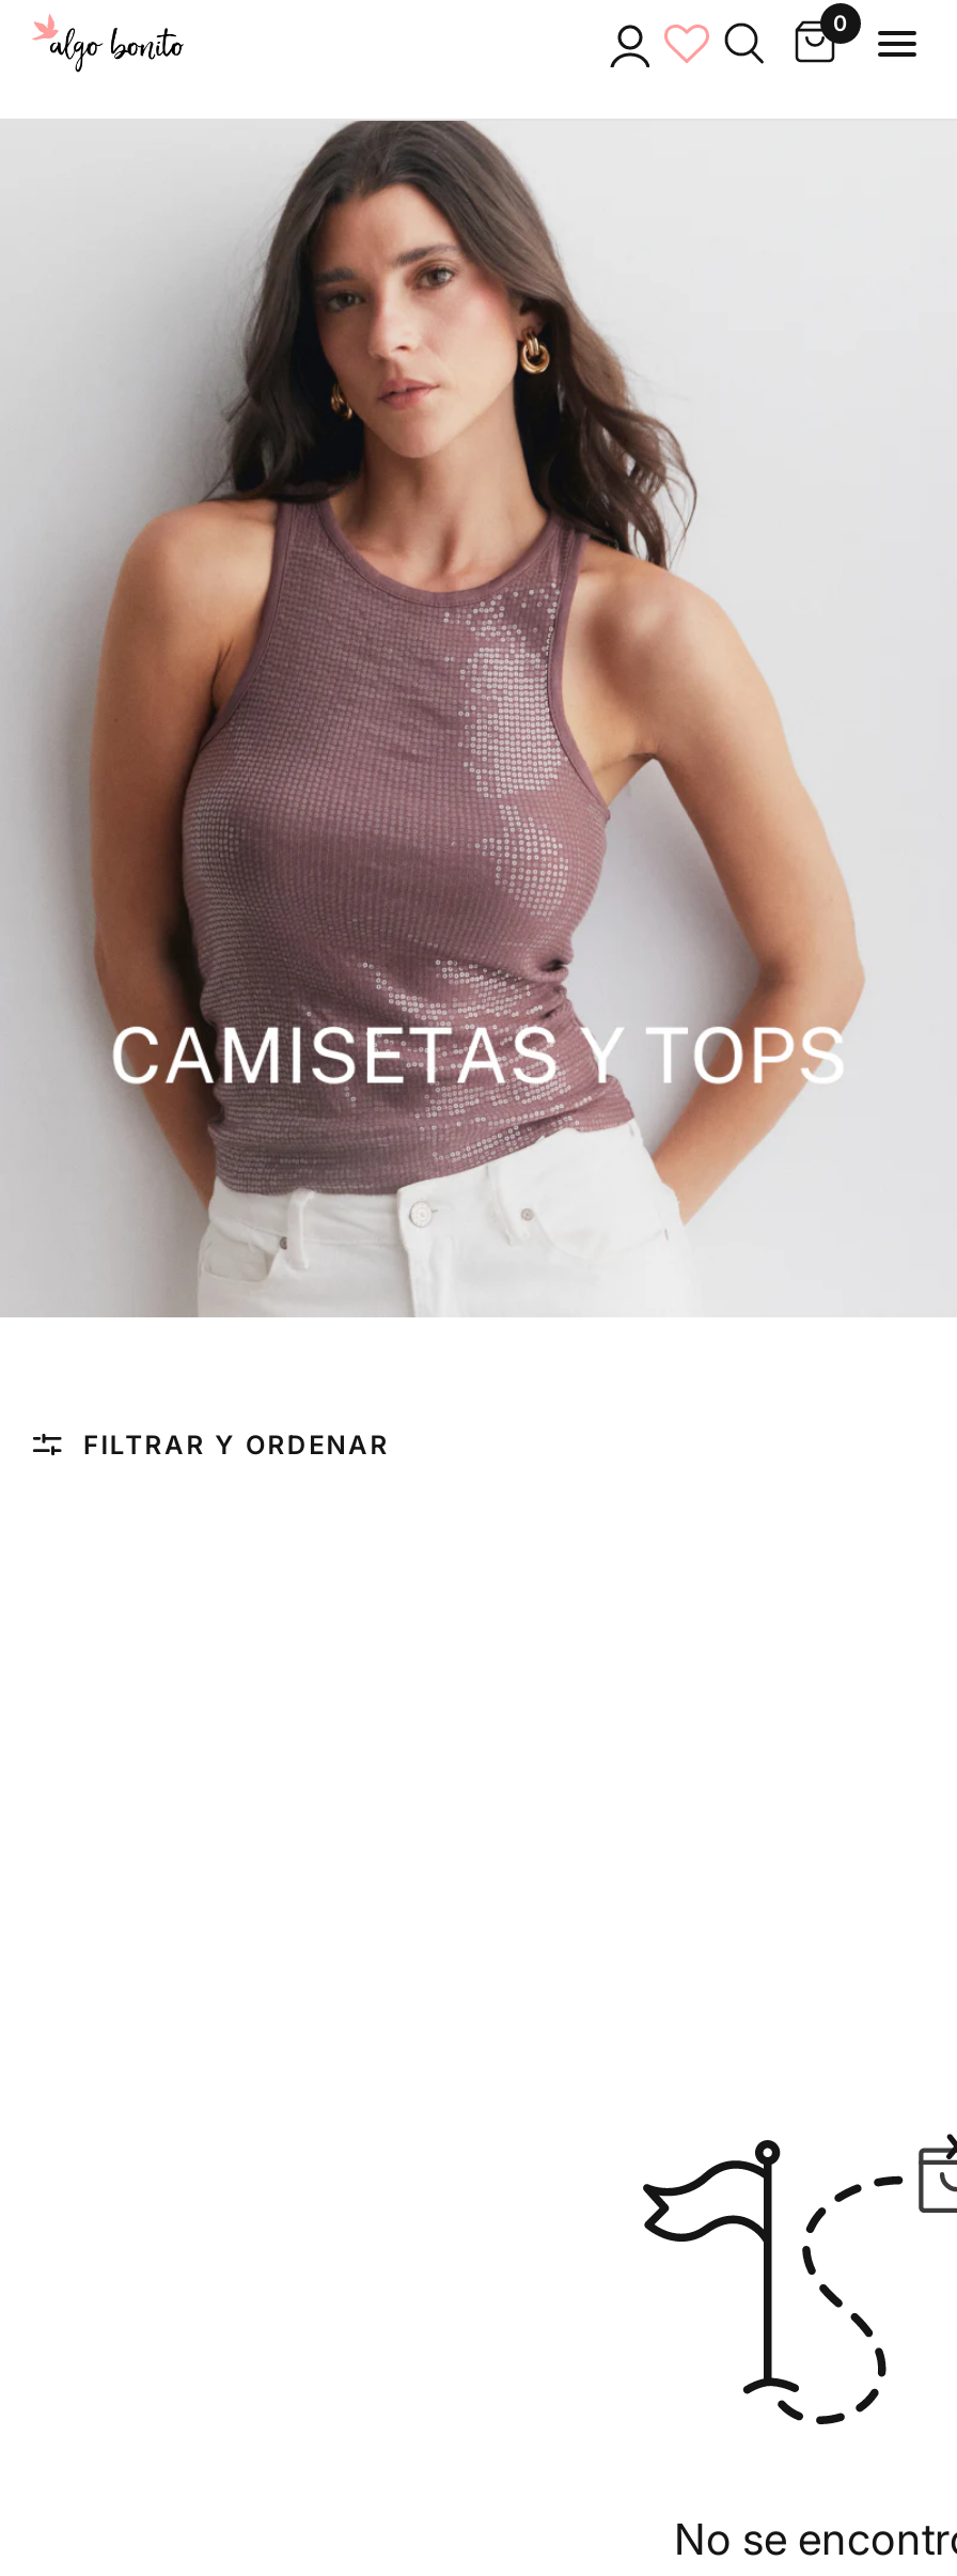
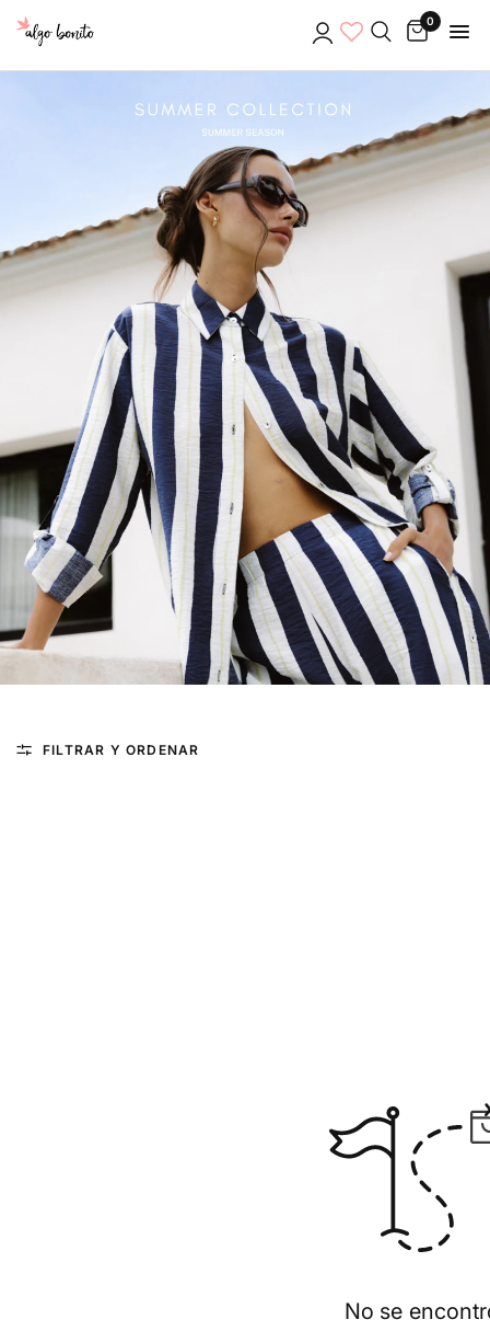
[6,119,951,1317] [image] -> [3,71,487,686] [image]

